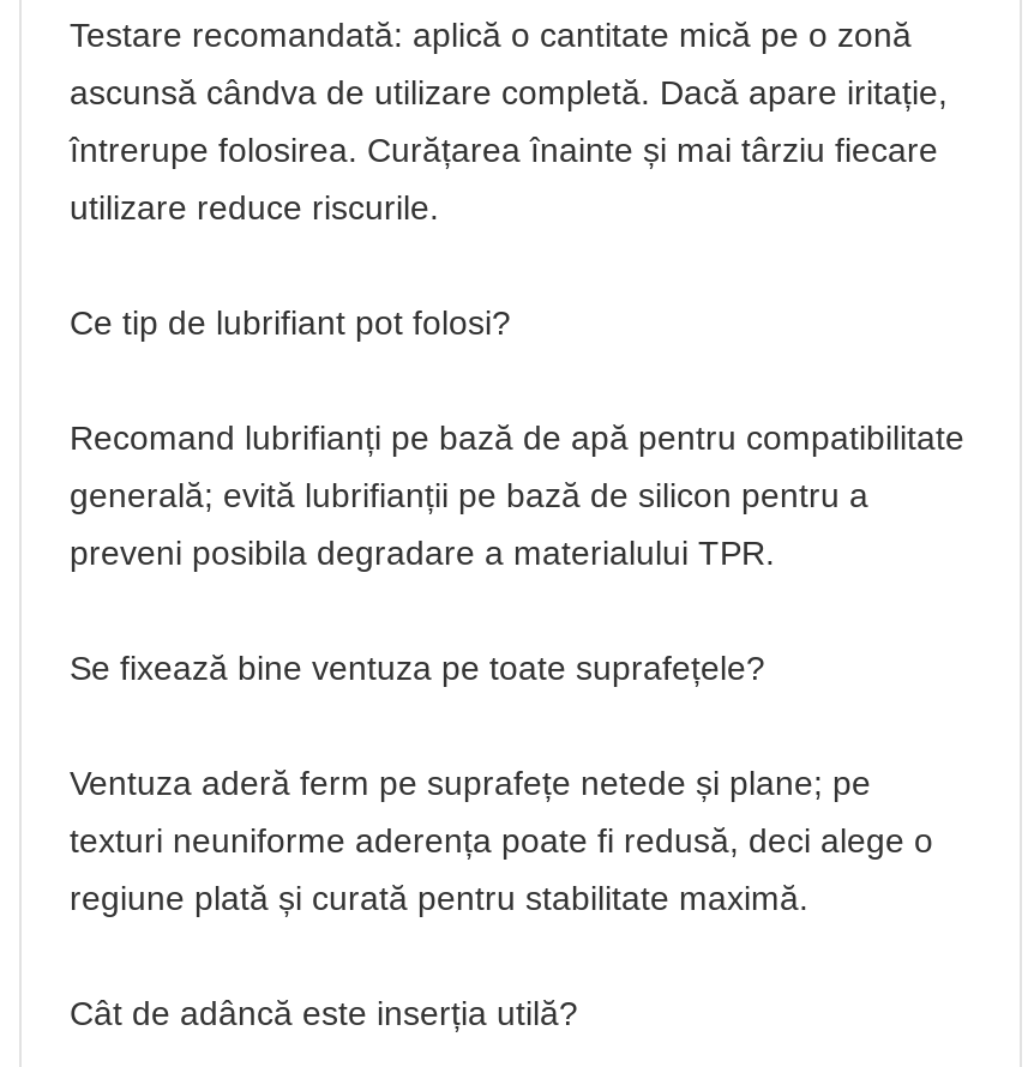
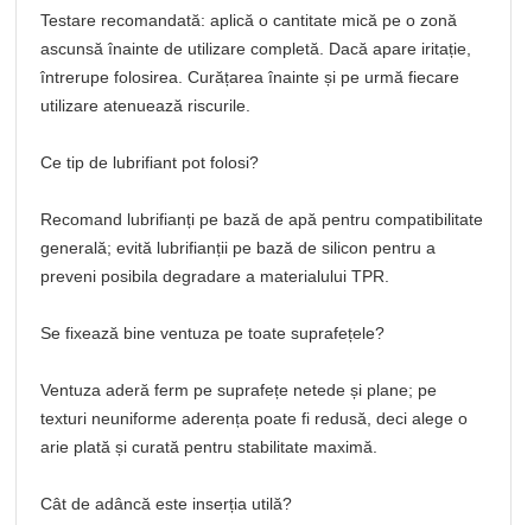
[70,73,948,111] ascunsă cândva de utilizare completă. Dacă apare iritație, -> [40,39,471,58] ascunsă înainte de utilizare completă. Dacă apare iritație,
[70,131,938,169] întrerupe folosirea. Curățarea înainte și mai târziu fiecare -> [40,68,459,87] întrerupe folosirea. Curățarea înainte și pe urmă fiecare
[70,188,439,227] utilizare reduce riscurile. -> [40,96,250,115] utilizare atenuează riscurile.
[70,879,808,917] regiune plată și curată pentru stabilitate maximă. -> [40,437,377,456] arie plată și curată pentru stabilitate maximă.

